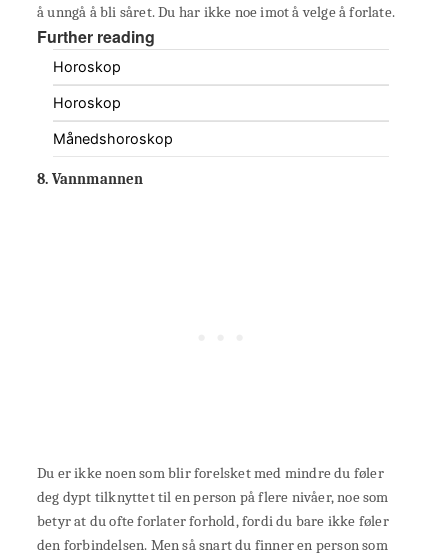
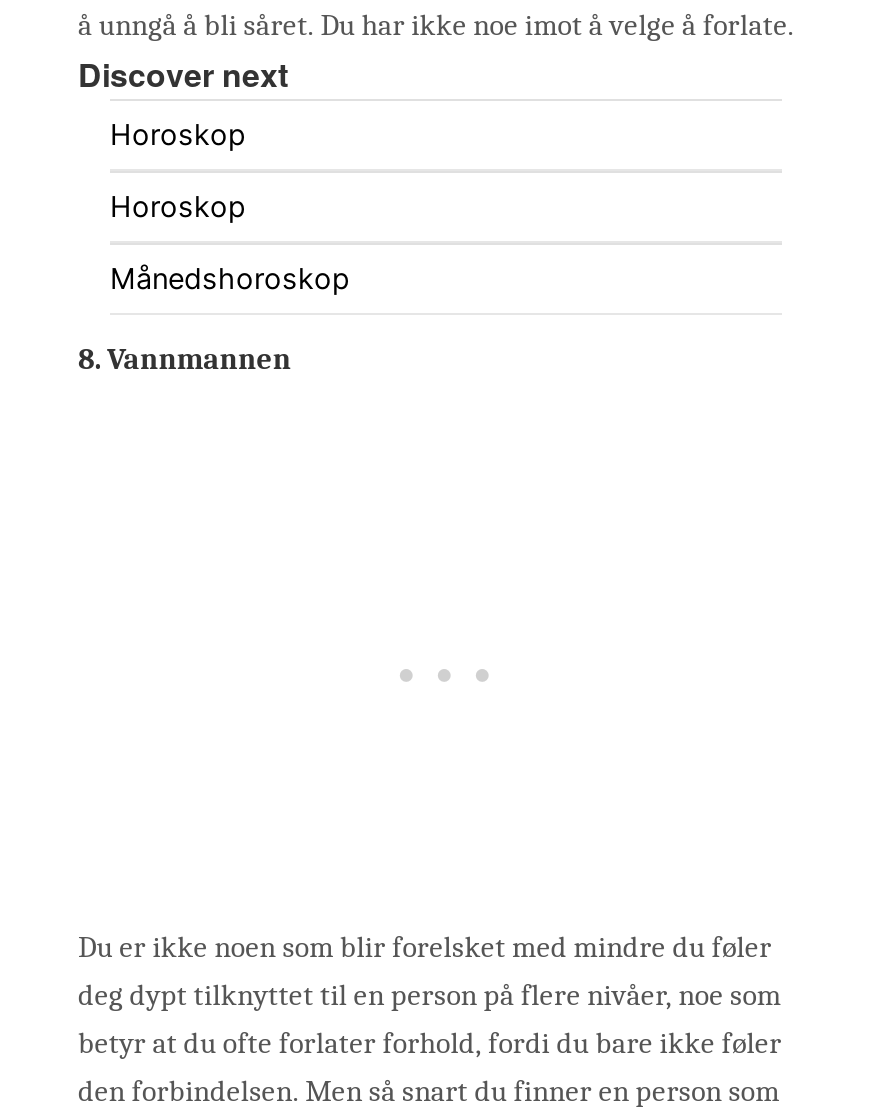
[37,25,155,48] Further reading -> [78,51,288,97] Discover next

